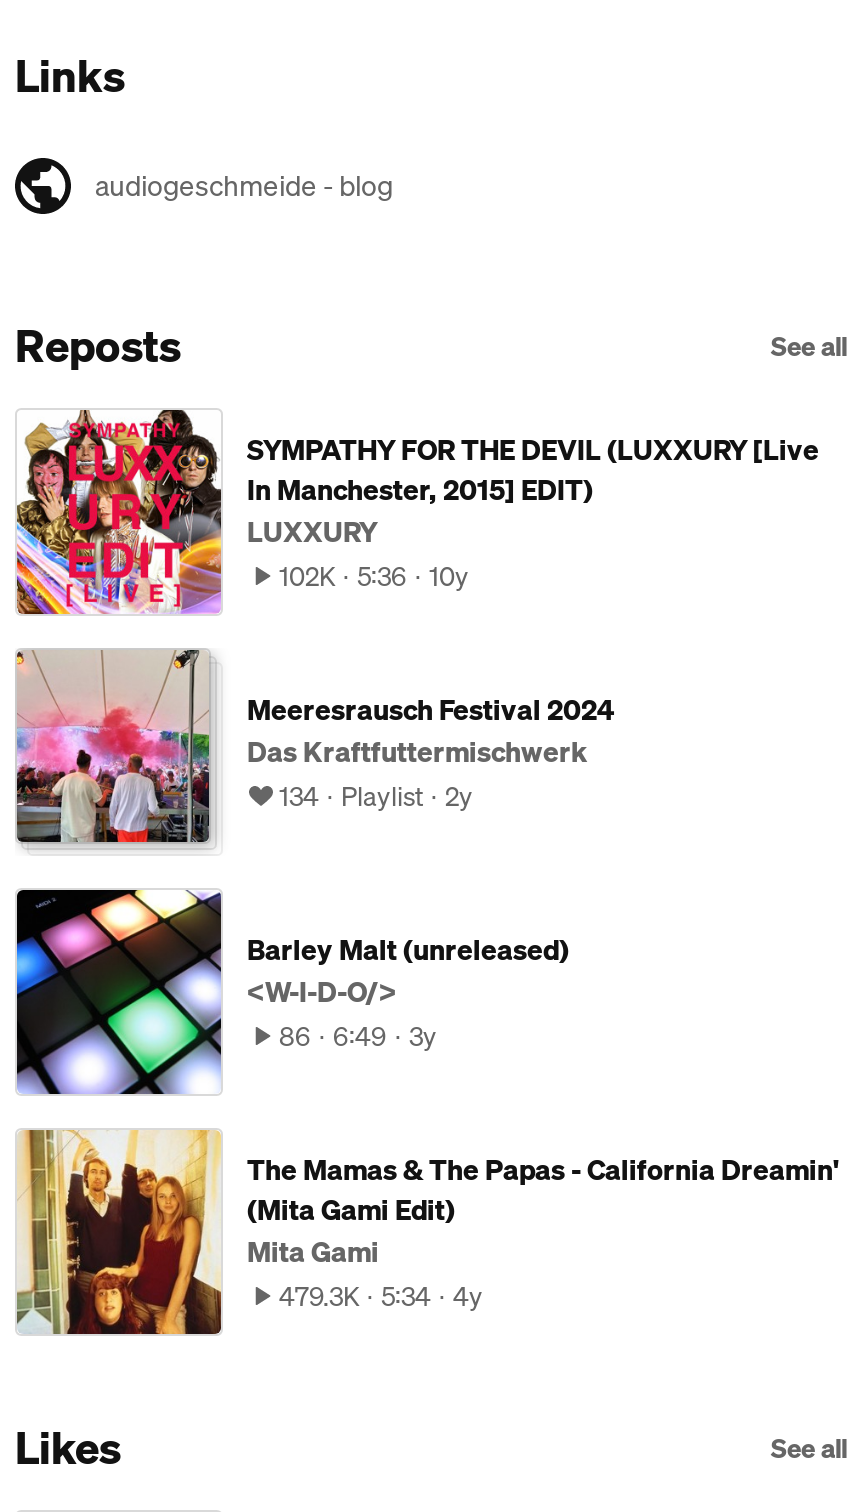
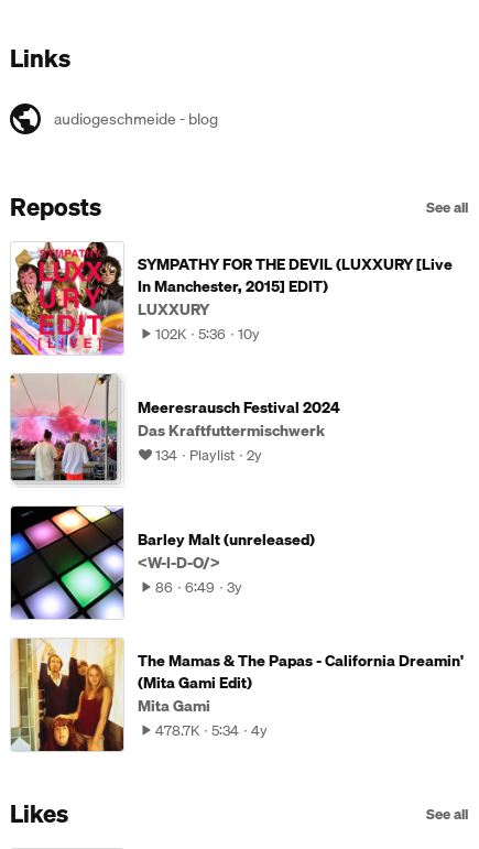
[279,1277,483,1317] 479.3K 5:34 4y -> [155,720,268,742] 478.7K 5:34 4y

